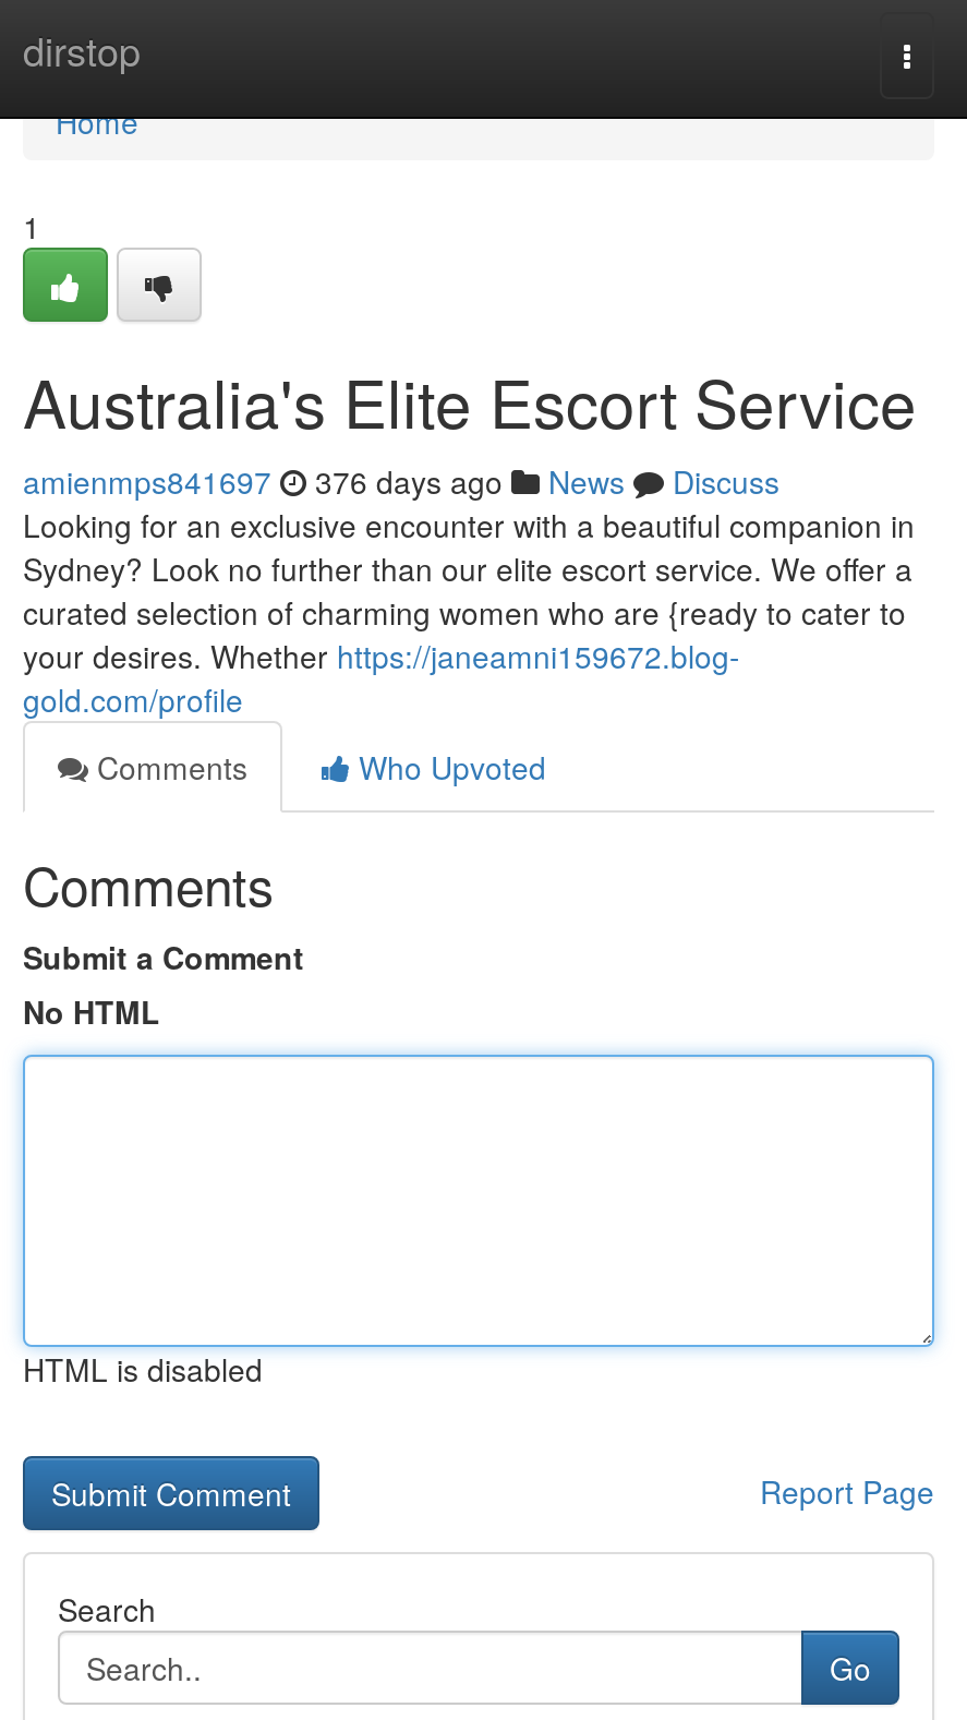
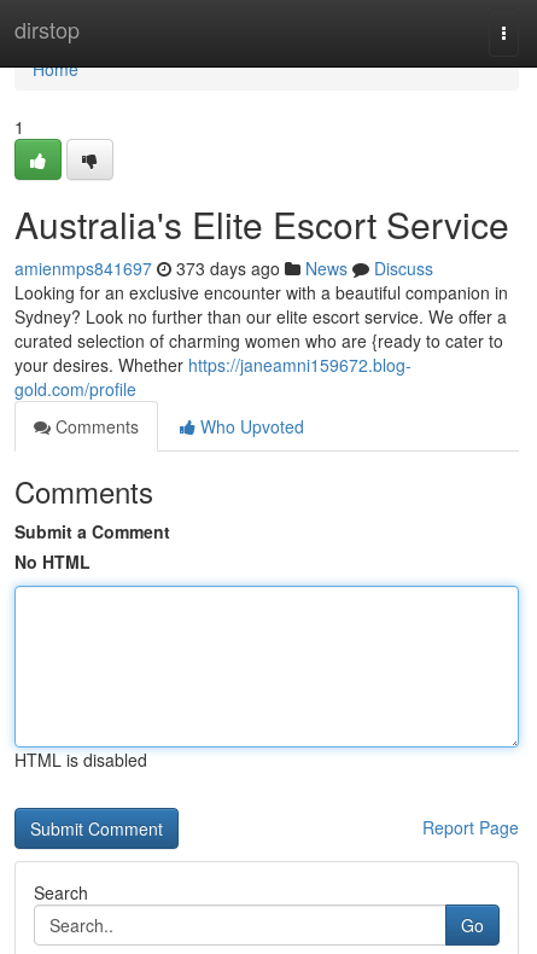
[23,459,779,503] amienmps841697 376 days ago News Discuss -> [14,256,433,280] amienmps841697 373 days ago News Discuss

